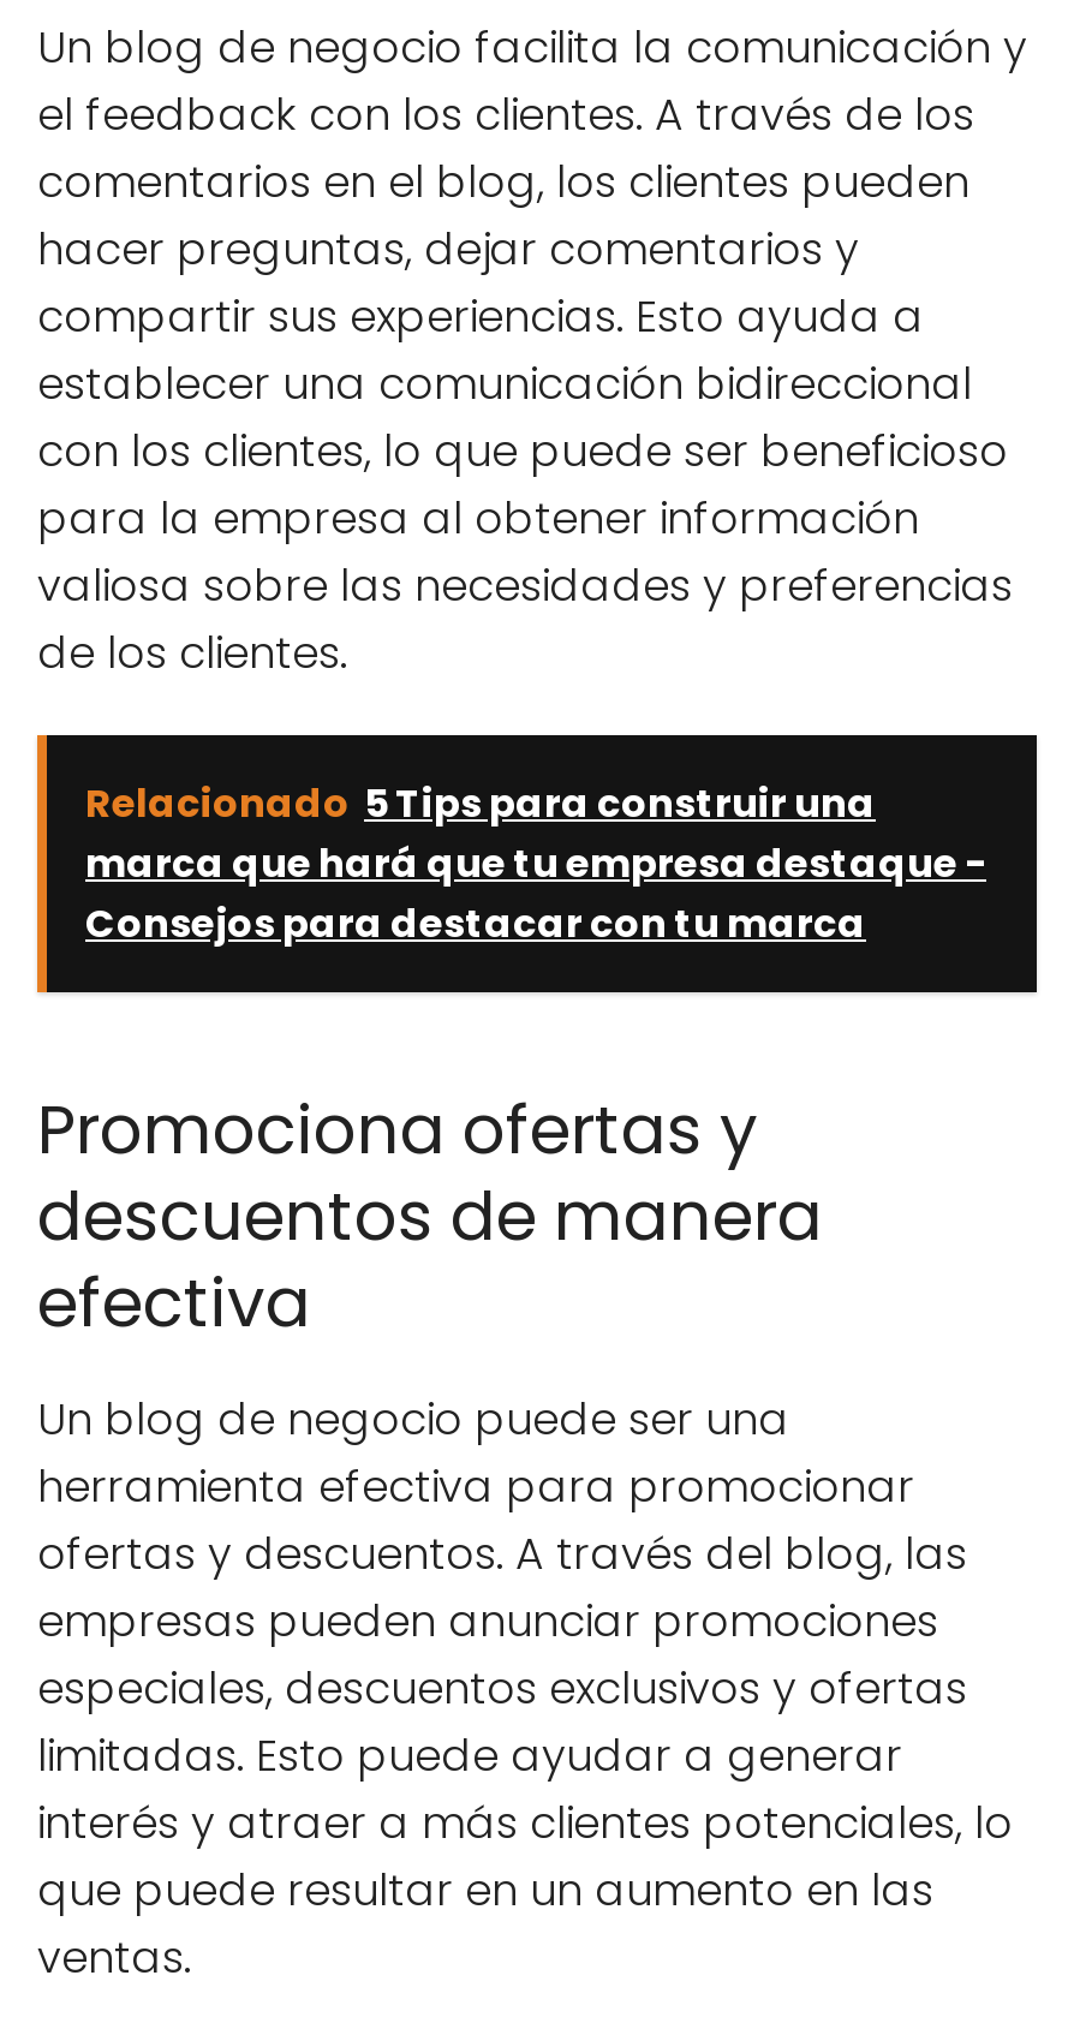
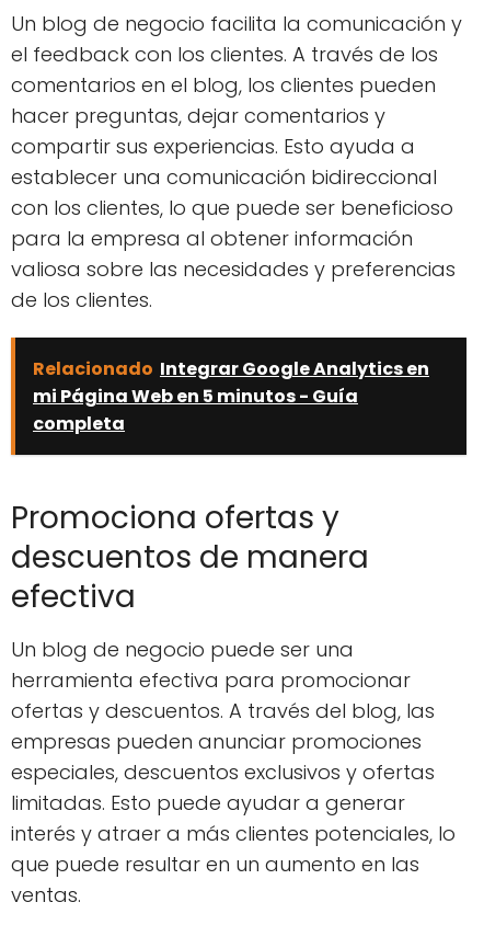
[85,777,986,952] Relacionado 5 Tips para construir una | marca que hará que tu empresa destaque - | Consejos para destacar con tu marca -> [33,356,429,436] Relacionado Integrar Google Analytics en | mi Página Web en 5 minutos - Guía | completa

